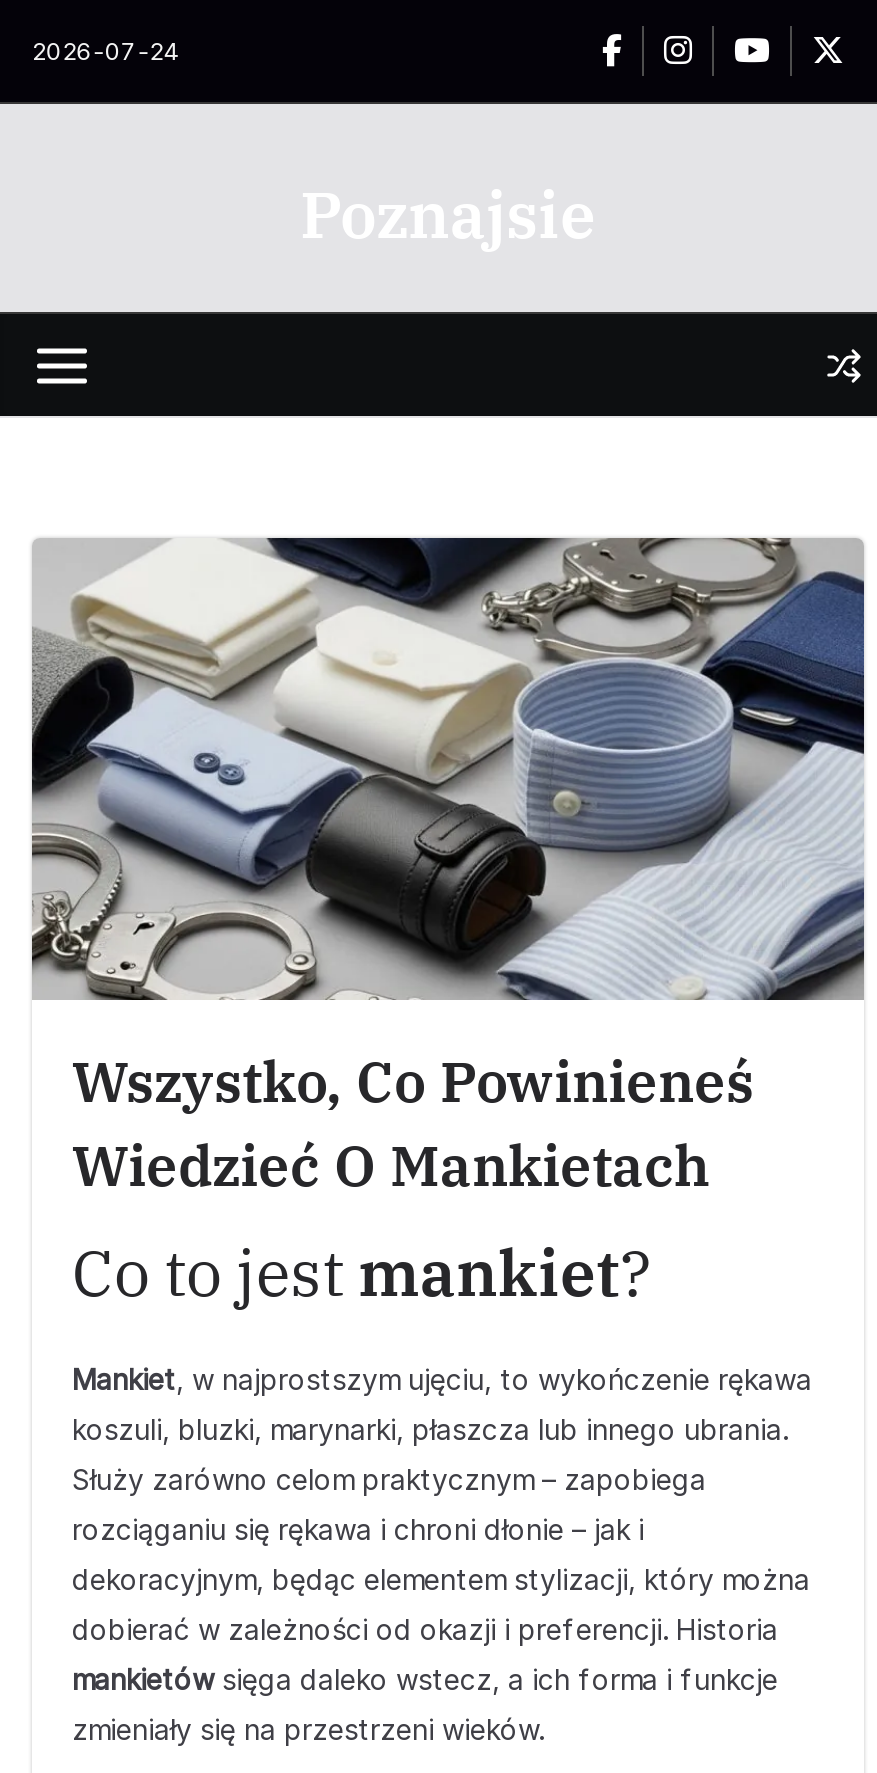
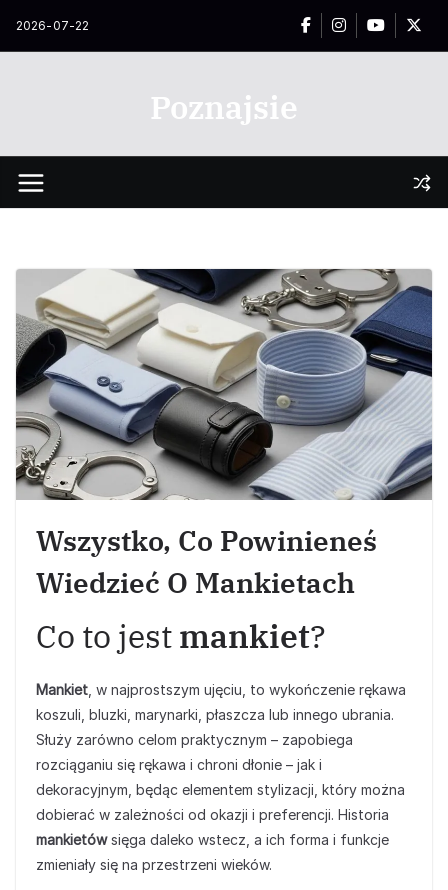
[32,36,180,66] 2026-07-24 -> [16,18,89,33] 2026-07-22

